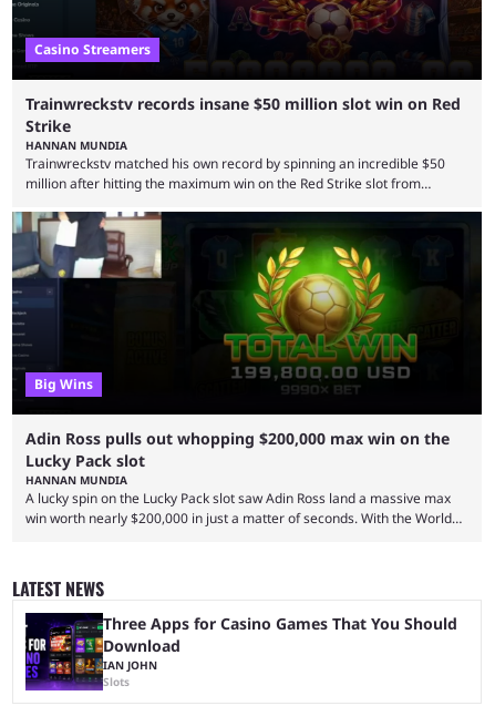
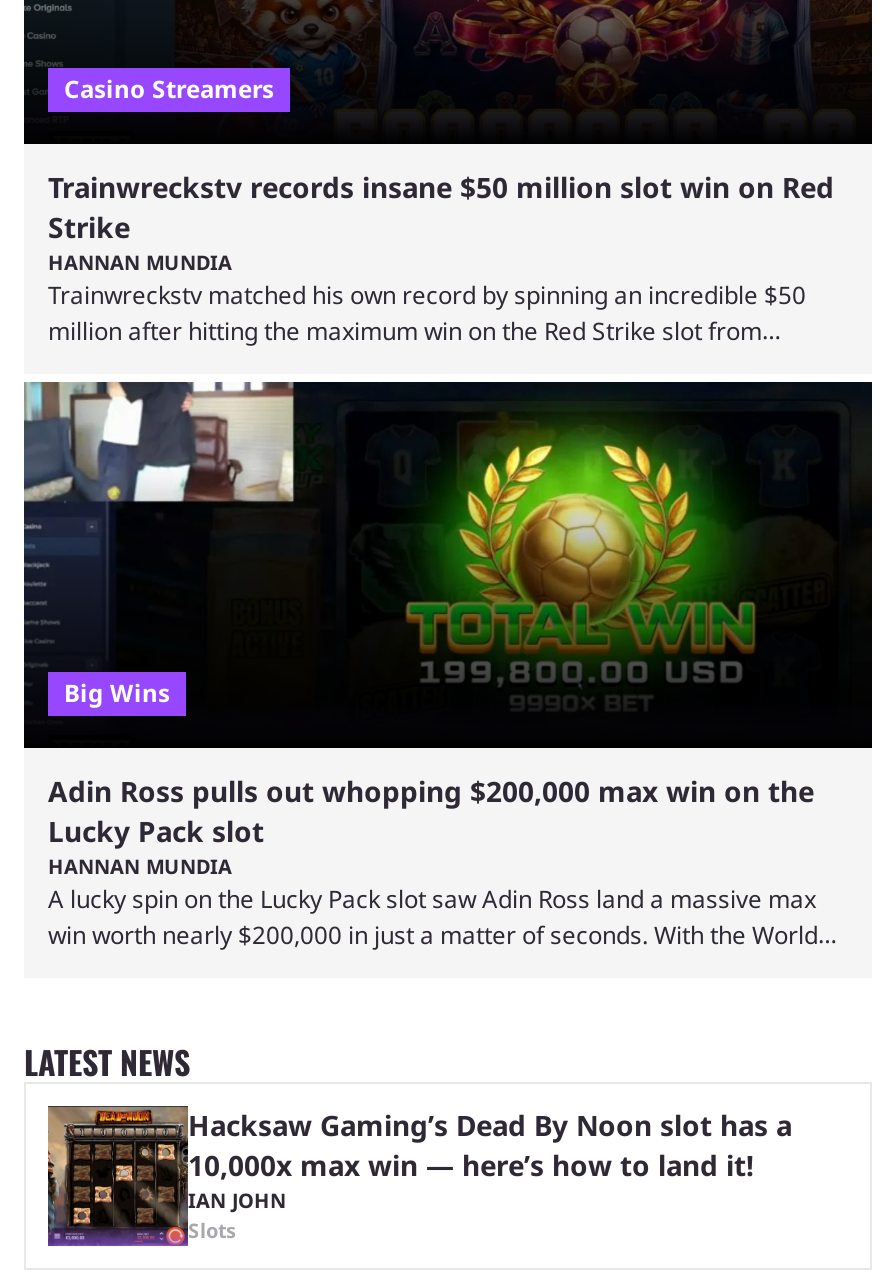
[24,612,457,690] [image] | Three Apps for Casino Games That You Should | Download -> [46,1104,792,1246] [image] | Hacksaw Gaming’s Dead By Noon slot has a | 10,000x max win — here’s how to land it!

